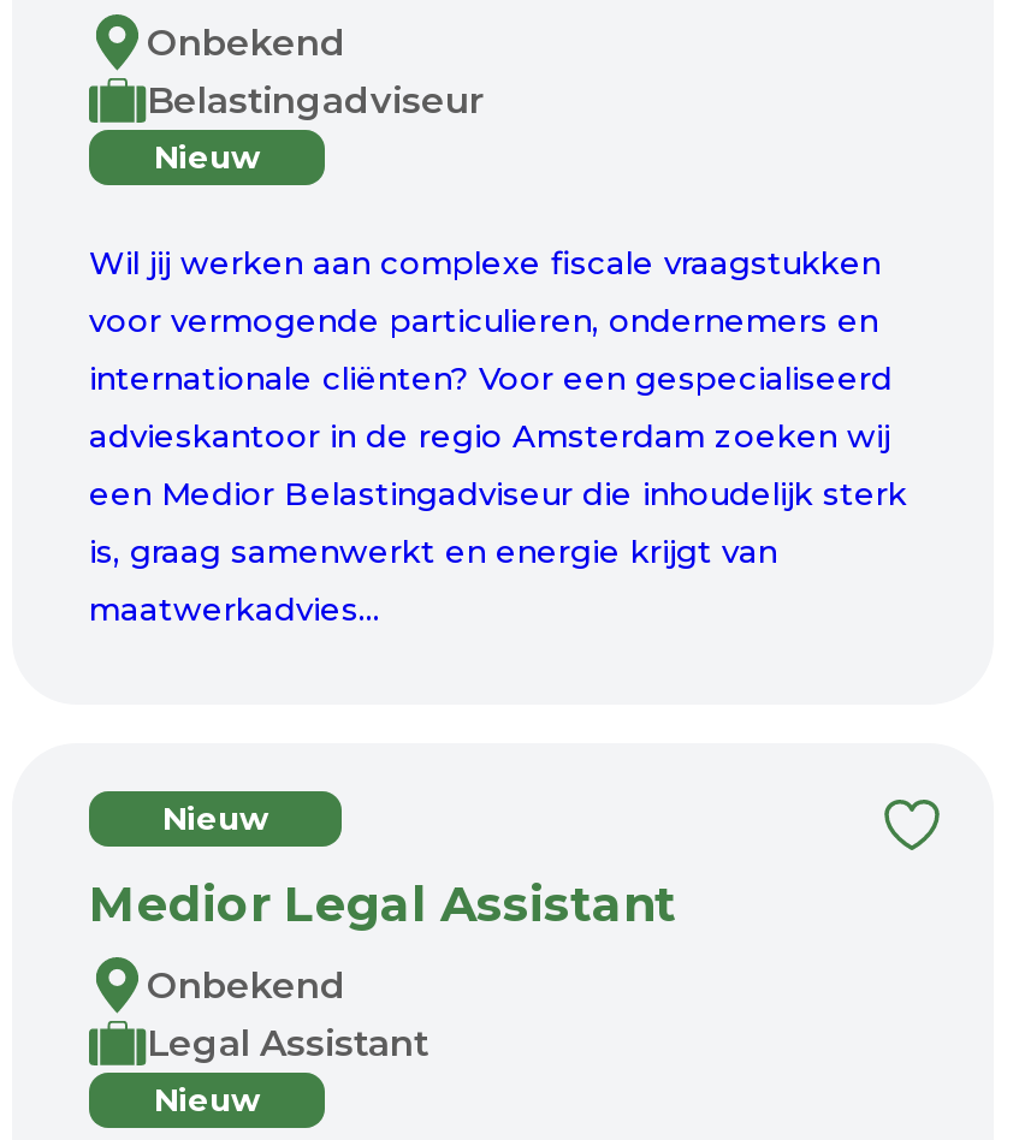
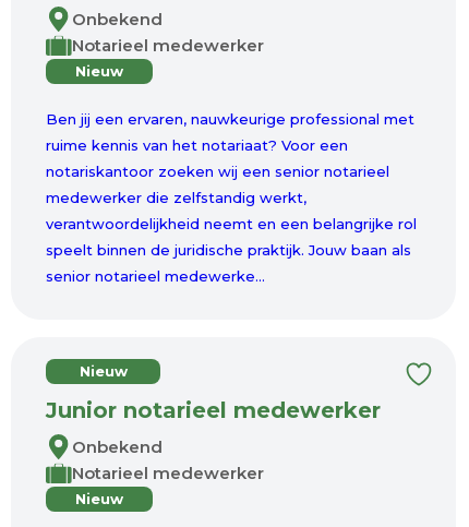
[147,77,484,123] Belastingadviseur -> [72,35,264,56] Notarieel medewerker
[89,243,881,281] Wil jij werken aan complexe fiscale vraagstukken -> [46,110,414,128] Ben jij een ervaren, nauwkeurige professional met
[89,301,878,339] voor vermogende particulieren, ondernemers en -> [46,136,348,154] ruime kennis van het notariaat? Voor een
[89,358,893,397] internationale cliënten? Voor een gespecialiseerd -> [46,163,389,180] notariskantoor zoeken wij een senior notarieel
[89,416,890,455] advieskantoor in de regio Amsterdam zoeken wij -> [46,189,306,206] medewerker die zelfstandig werkt,
[89,474,907,512] een Medior Belastingadviseur die inhoudelijk sterk -> [46,215,417,232] verantwoordelijkheid neemt en een belangrijke rol
[89,532,777,570] is, graag samenwerkt en energie krijgt van -> [46,241,411,259] speelt binnen de juridische praktijk. Jouw baan als
[89,589,380,628] maatwerkadvies... -> [46,267,265,285] senior notarieel medewerke...
[89,875,676,933] Medior Legal Assistant -> [46,397,381,423] Junior notarieel medewerker
[147,1020,428,1065] Legal Assistant -> [72,463,264,483] Notarieel medewerker

